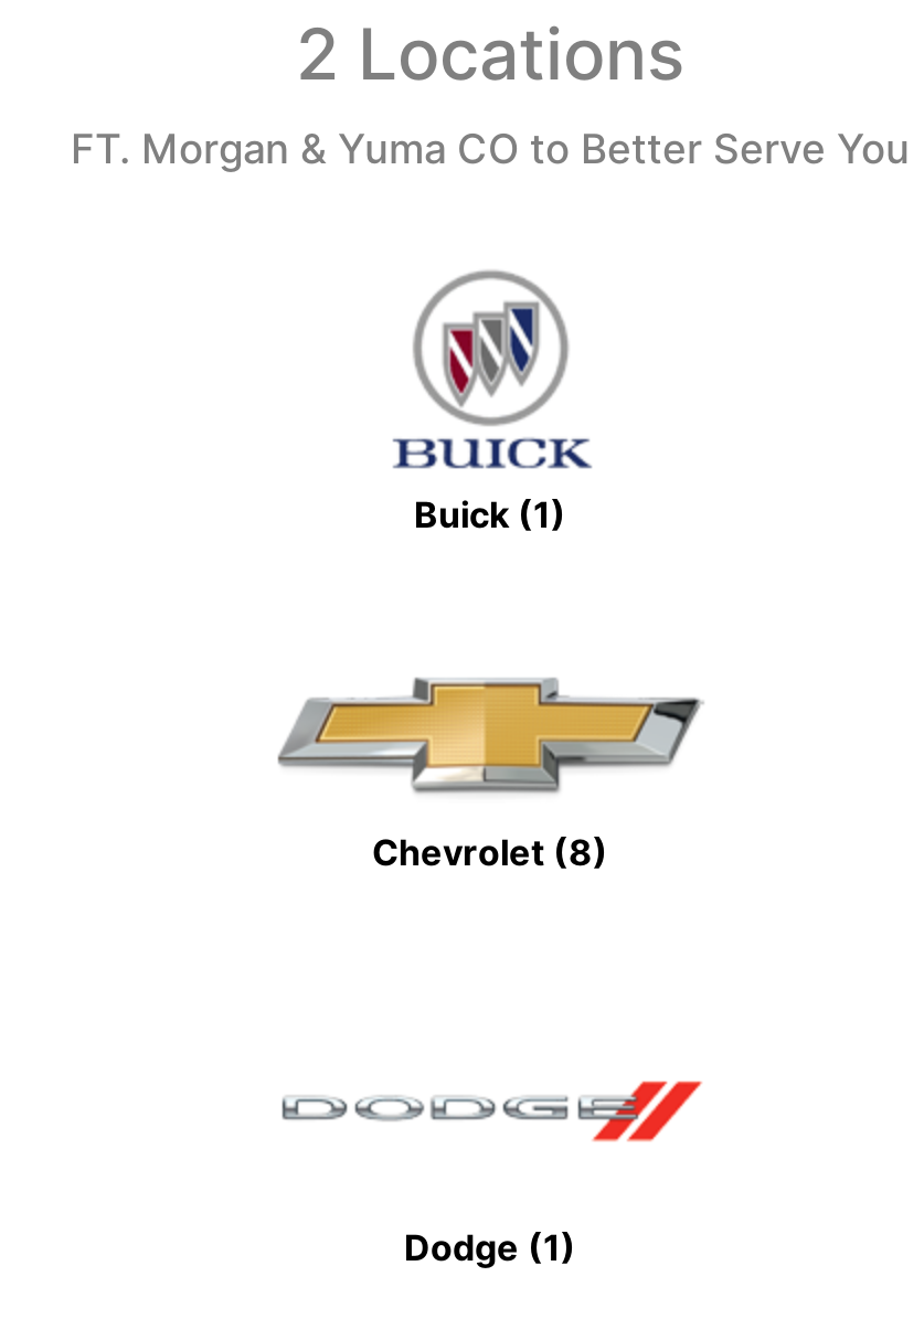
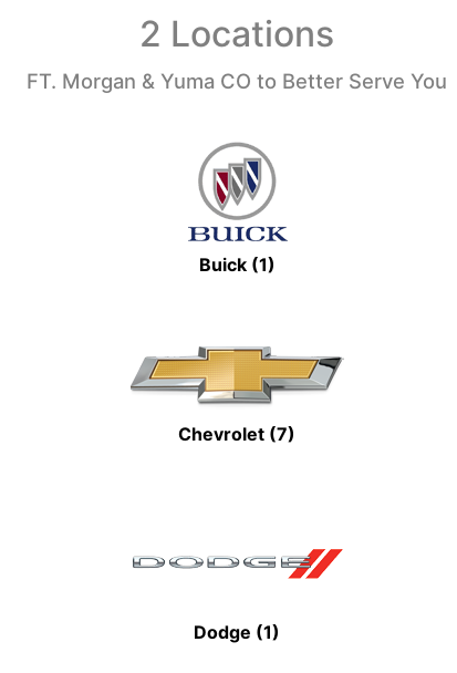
[372,829,608,873] Chevrolet (8) -> [178,422,295,444] Chevrolet (7)

